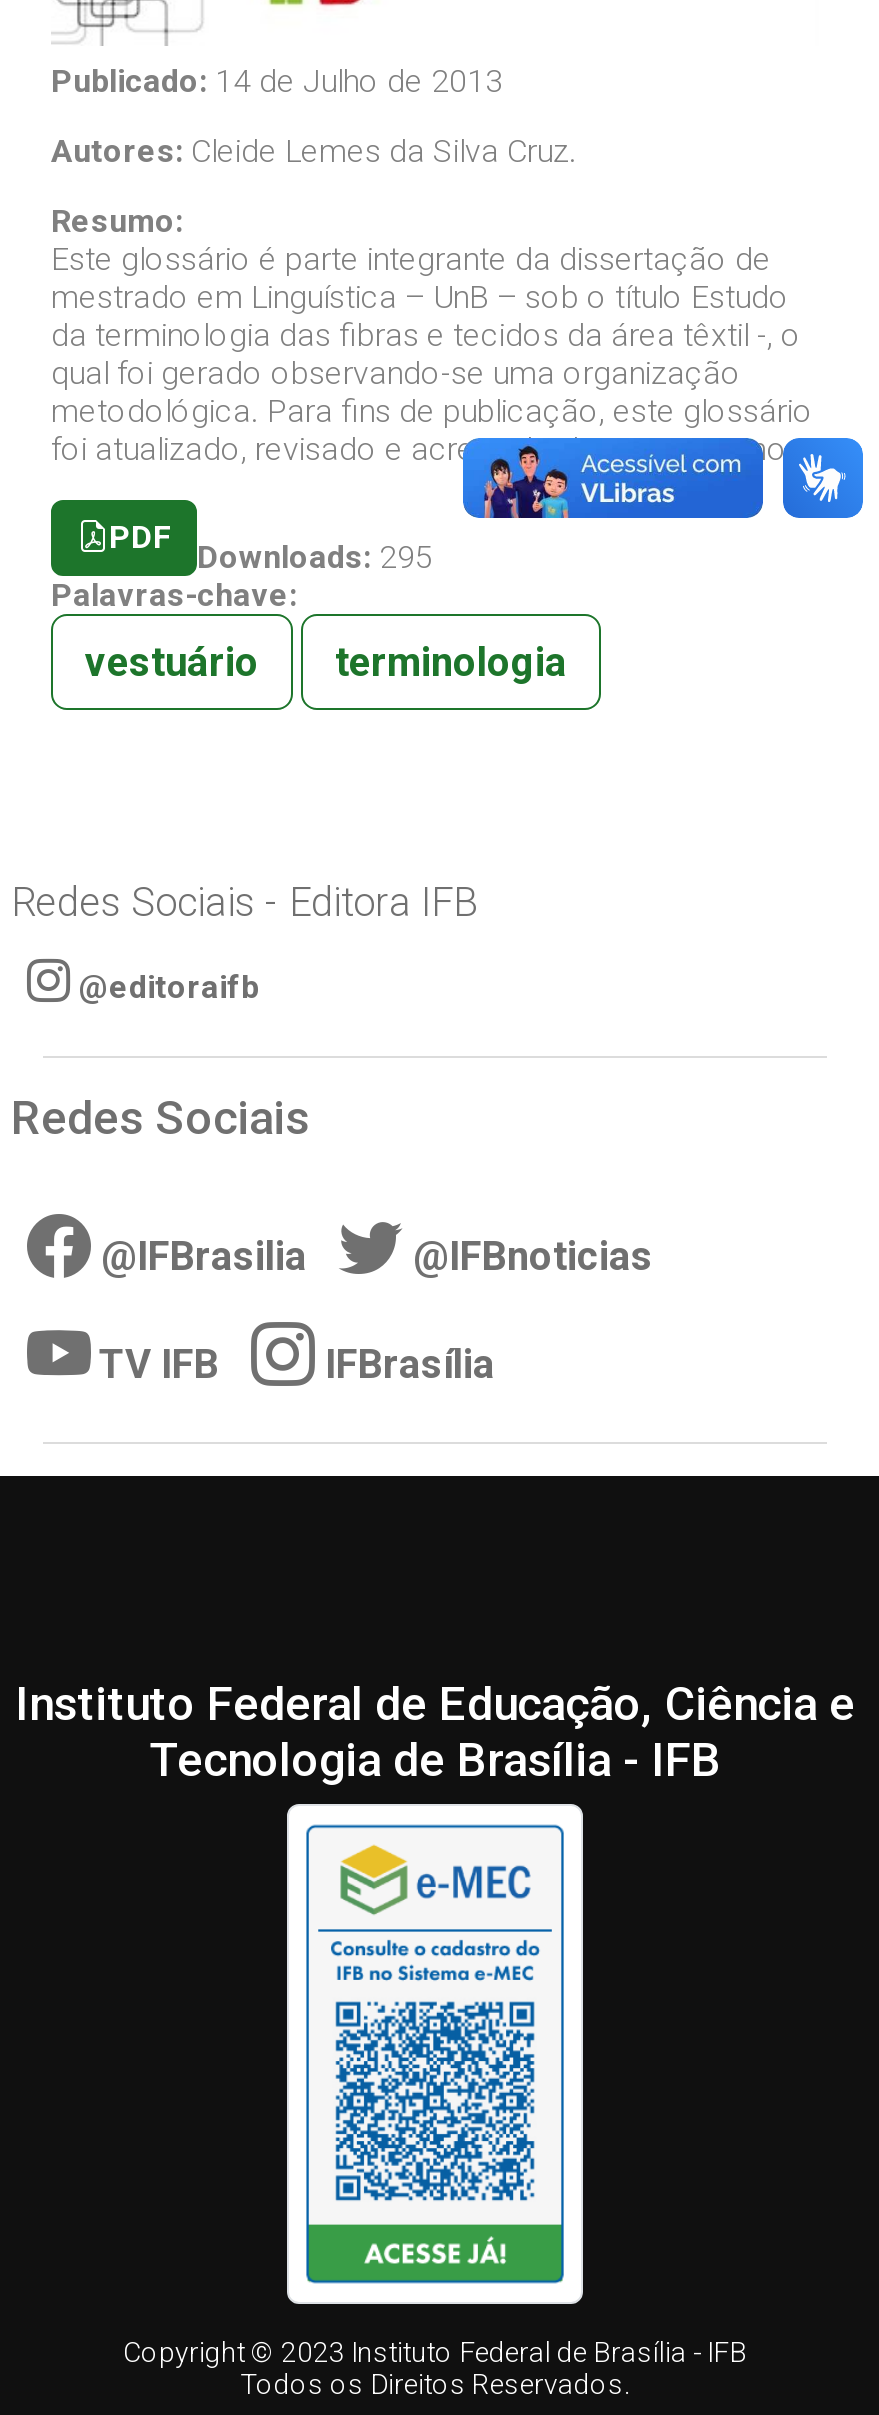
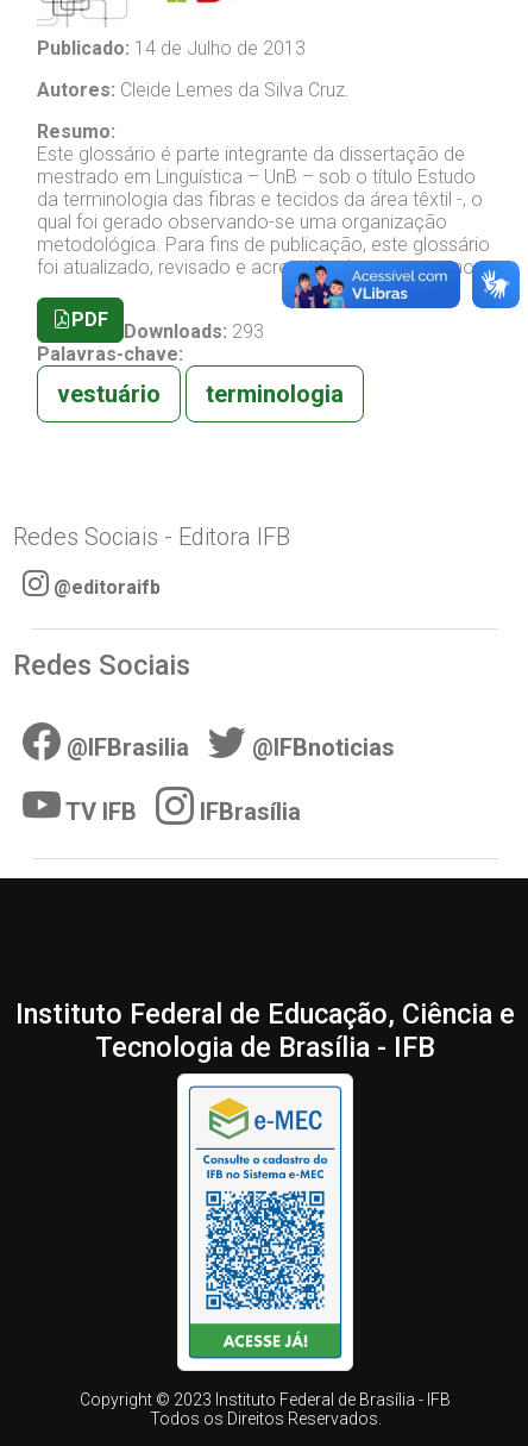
[197,537,433,575] Downloads: 295 -> [124,320,264,342] Downloads: 293

